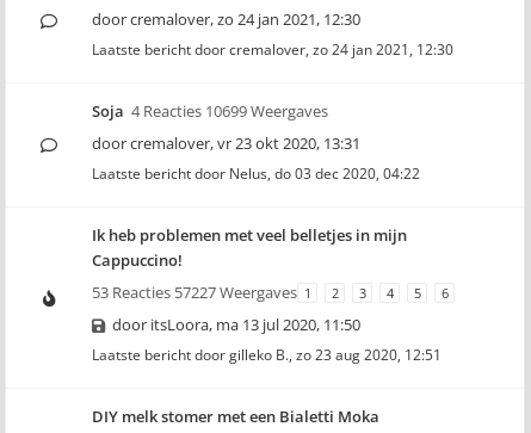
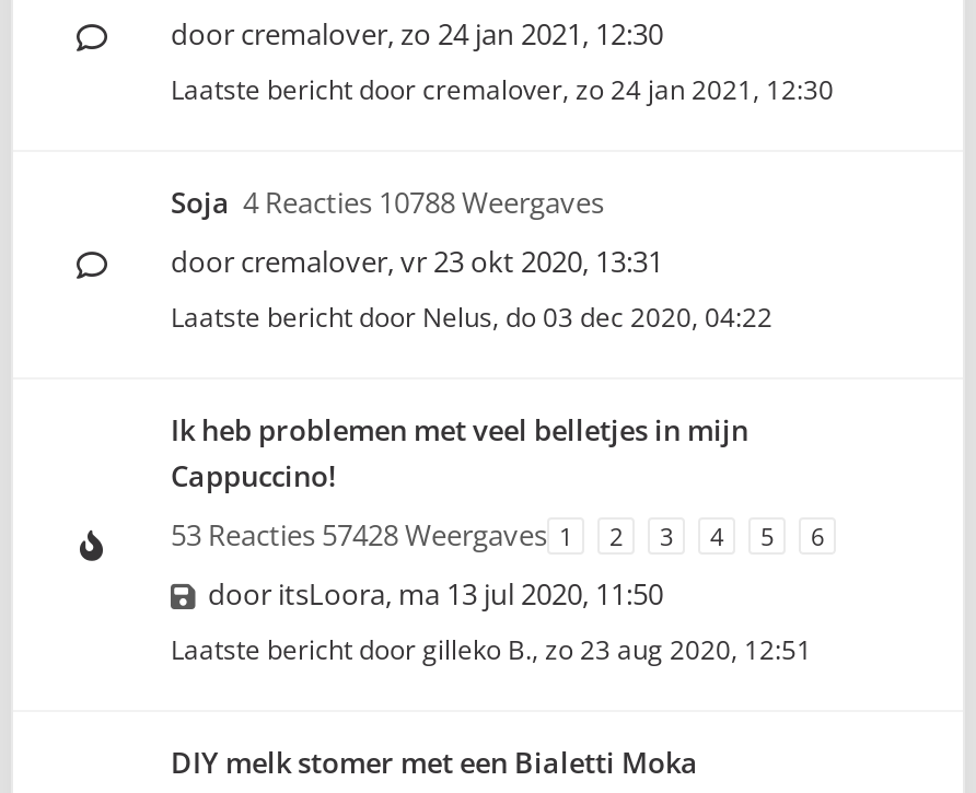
[92,100,328,122] Soja 4 Reacties 10699 Weergaves -> [171,183,604,222] Soja 4 Reacties 10788 Weergaves
[92,282,311,303] 53 Reacties 57227 Weergaves 1 -> [171,515,572,555] 53 Reacties 57428 Weergaves 1

